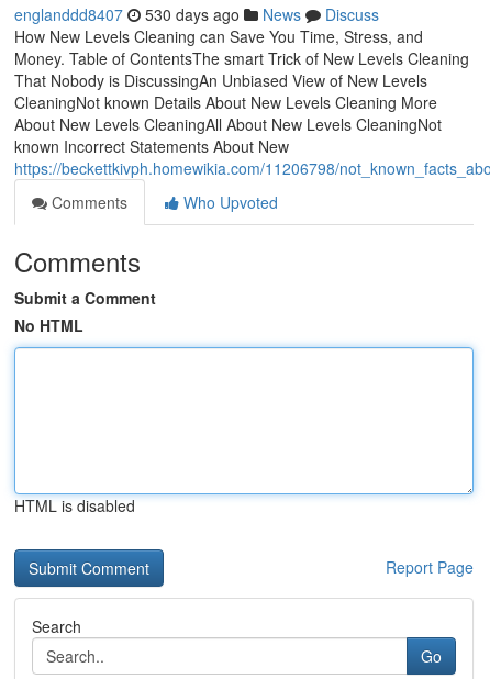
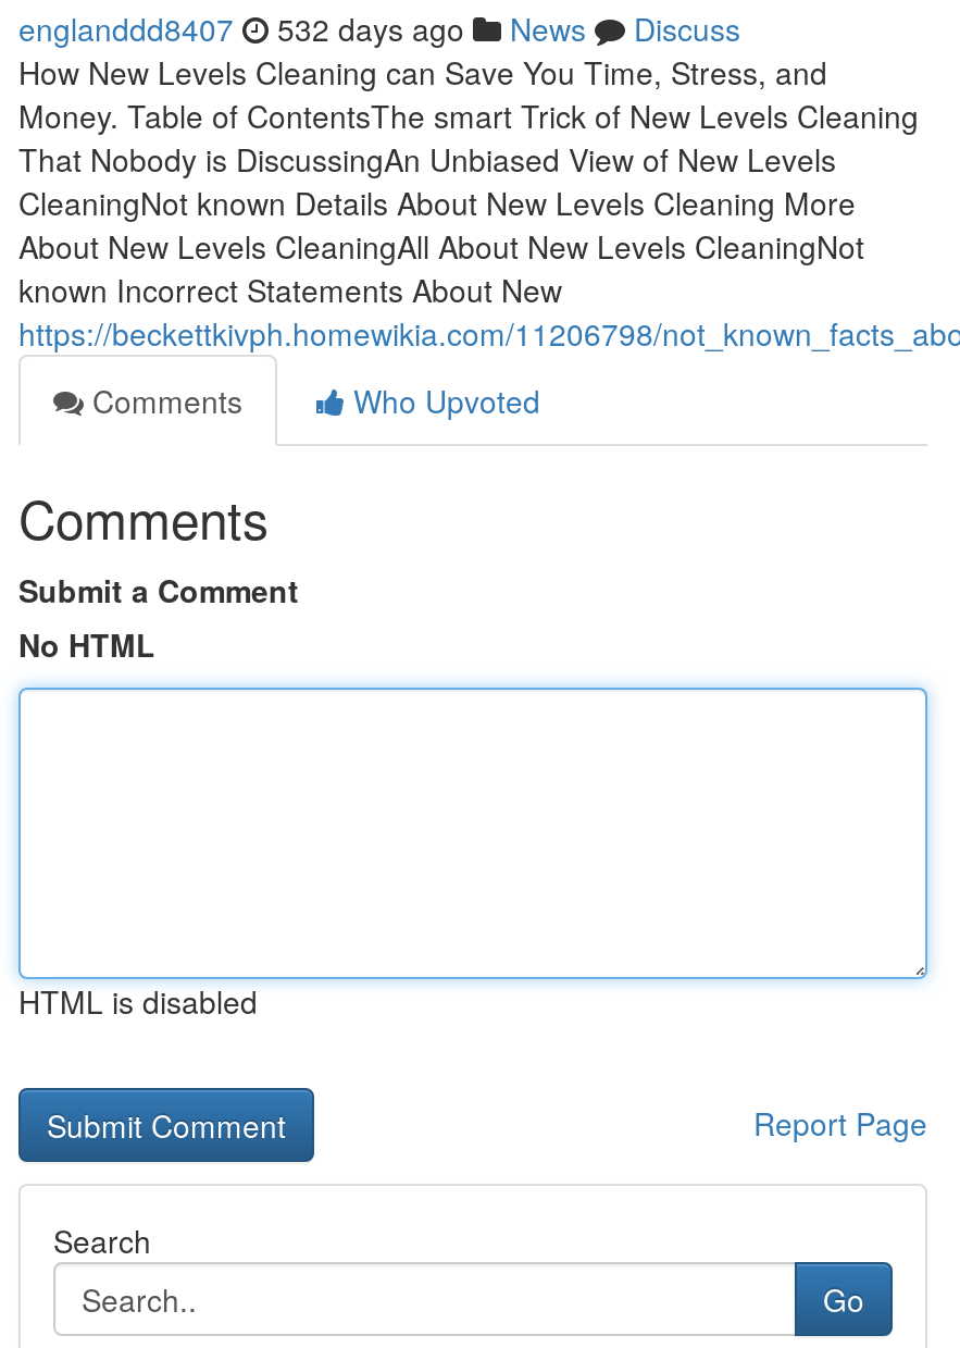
[14,3,379,25] englanddd8407 530 days ago News Discuss -> [18,7,740,50] englanddd8407 532 days ago News Discuss

